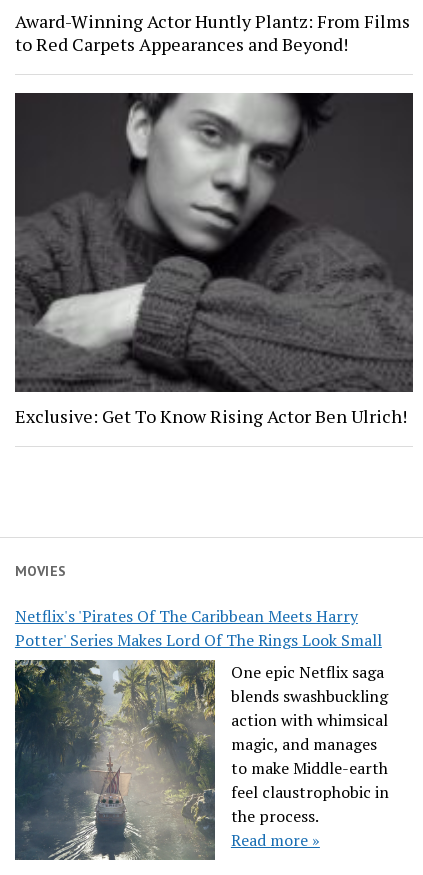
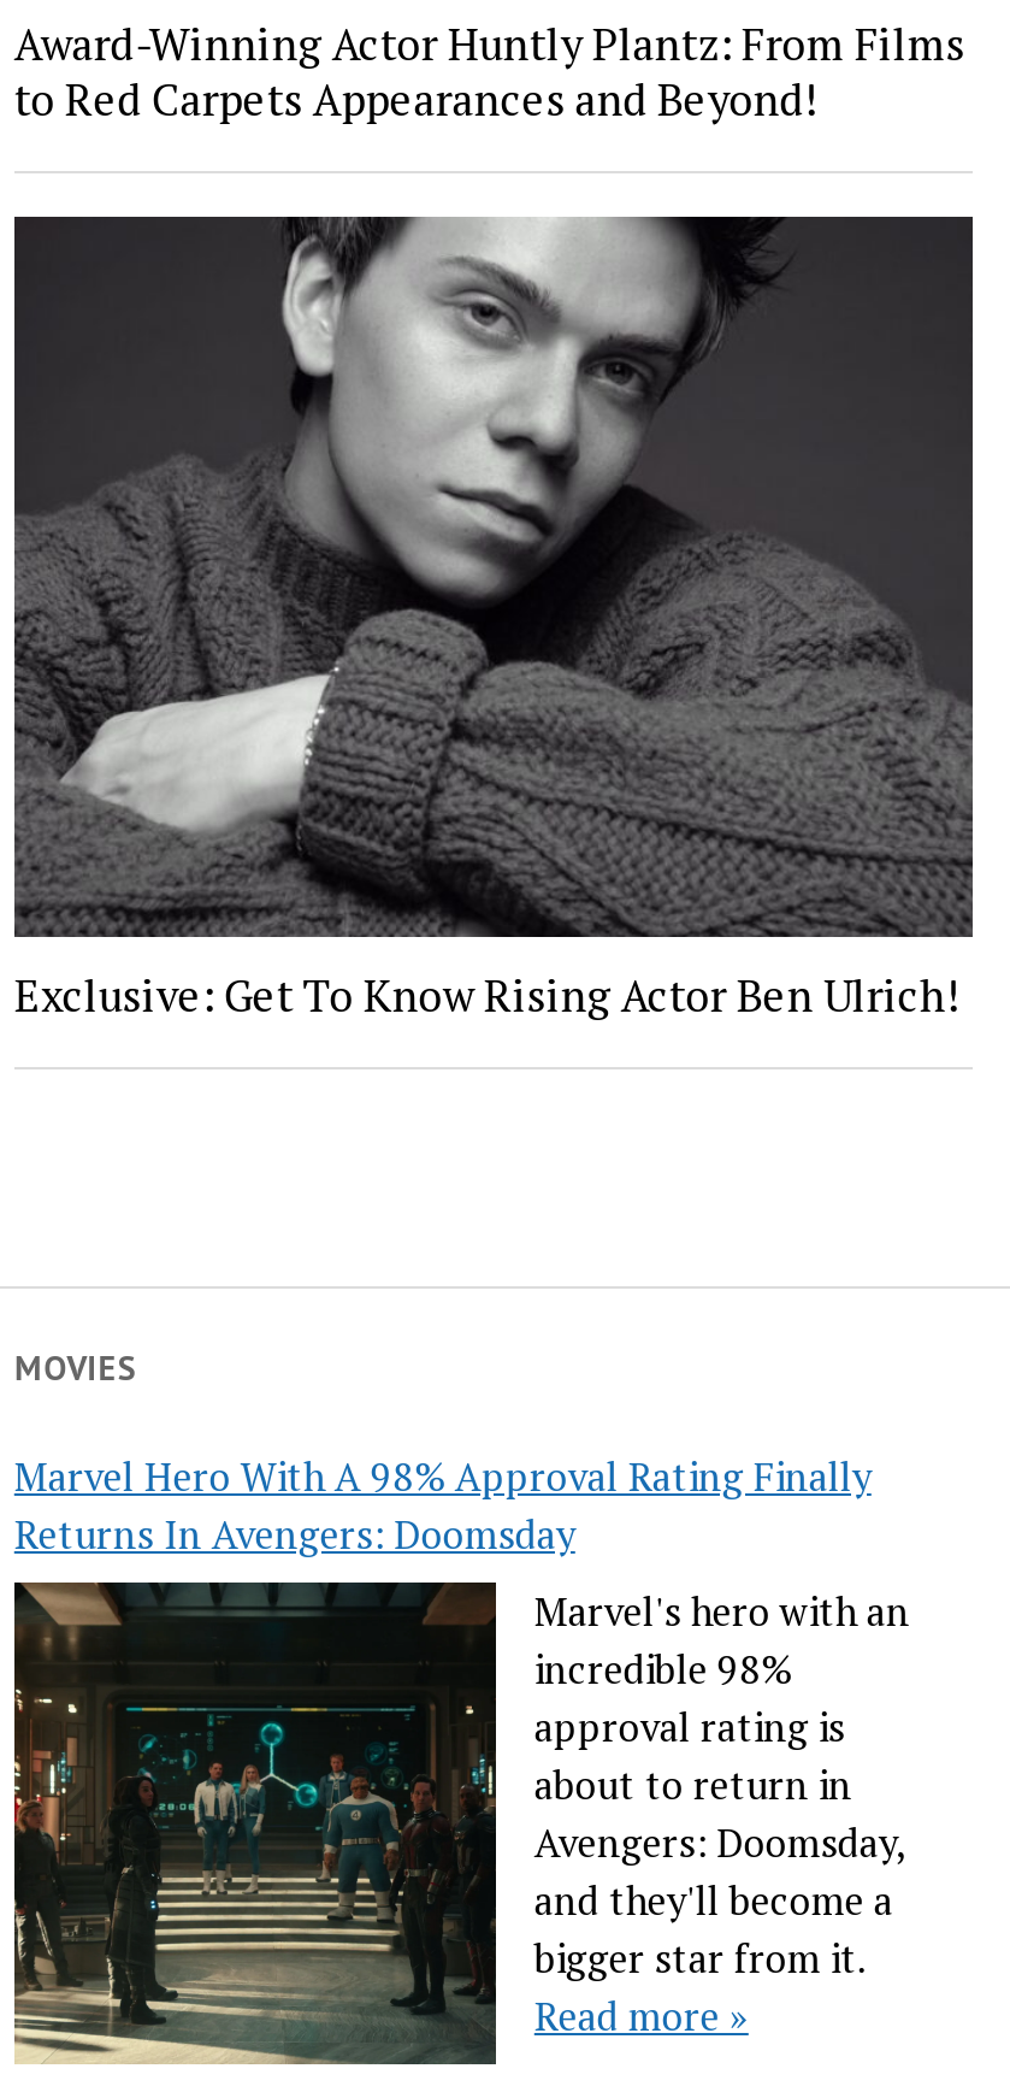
[15,605,382,651] Netflix's 'Pirates Of The Caribbean Meets Harry | Potter' Series Makes Lord Of The Rings Look Small -> [14,1450,871,1561] Marvel Hero With A 98% Approval Rating Finally | Returns In Avengers: Doomsday
[14,659,389,861] [image] | One epic Netflix saga | blends swashbuckling | action with whimsical | magic, and manages | to make Middle-earth | feel claustrophobic in | the process. -> [12,1580,910,2064] [image] | Marvel's hero with an | incredible 98% | approval rating is | about to return in | Avengers: Doomsday, | and they'll become a | bigger star from it.

